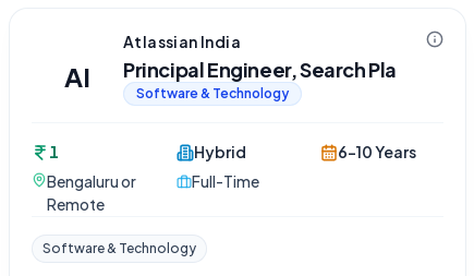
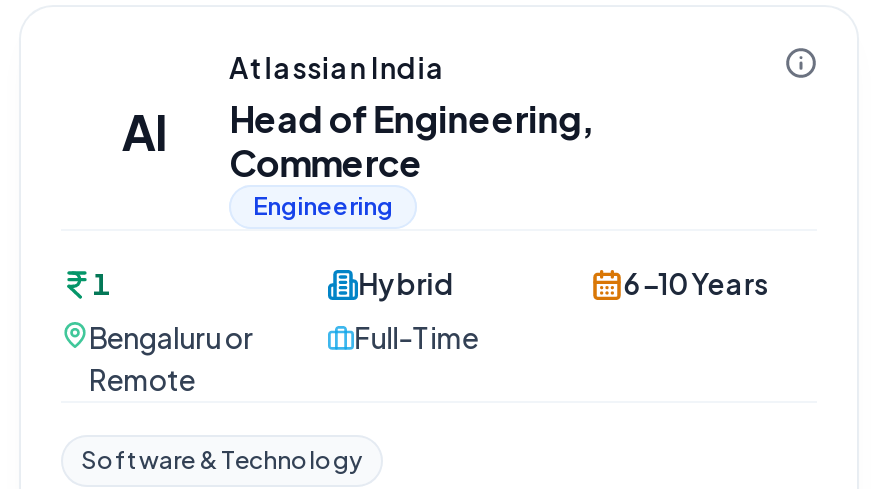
[123,57,397,101] Principal Engineer, Search Pla | Software & Technology -> [229,95,593,221] Head of Engineering, | Commerce | Engineering

